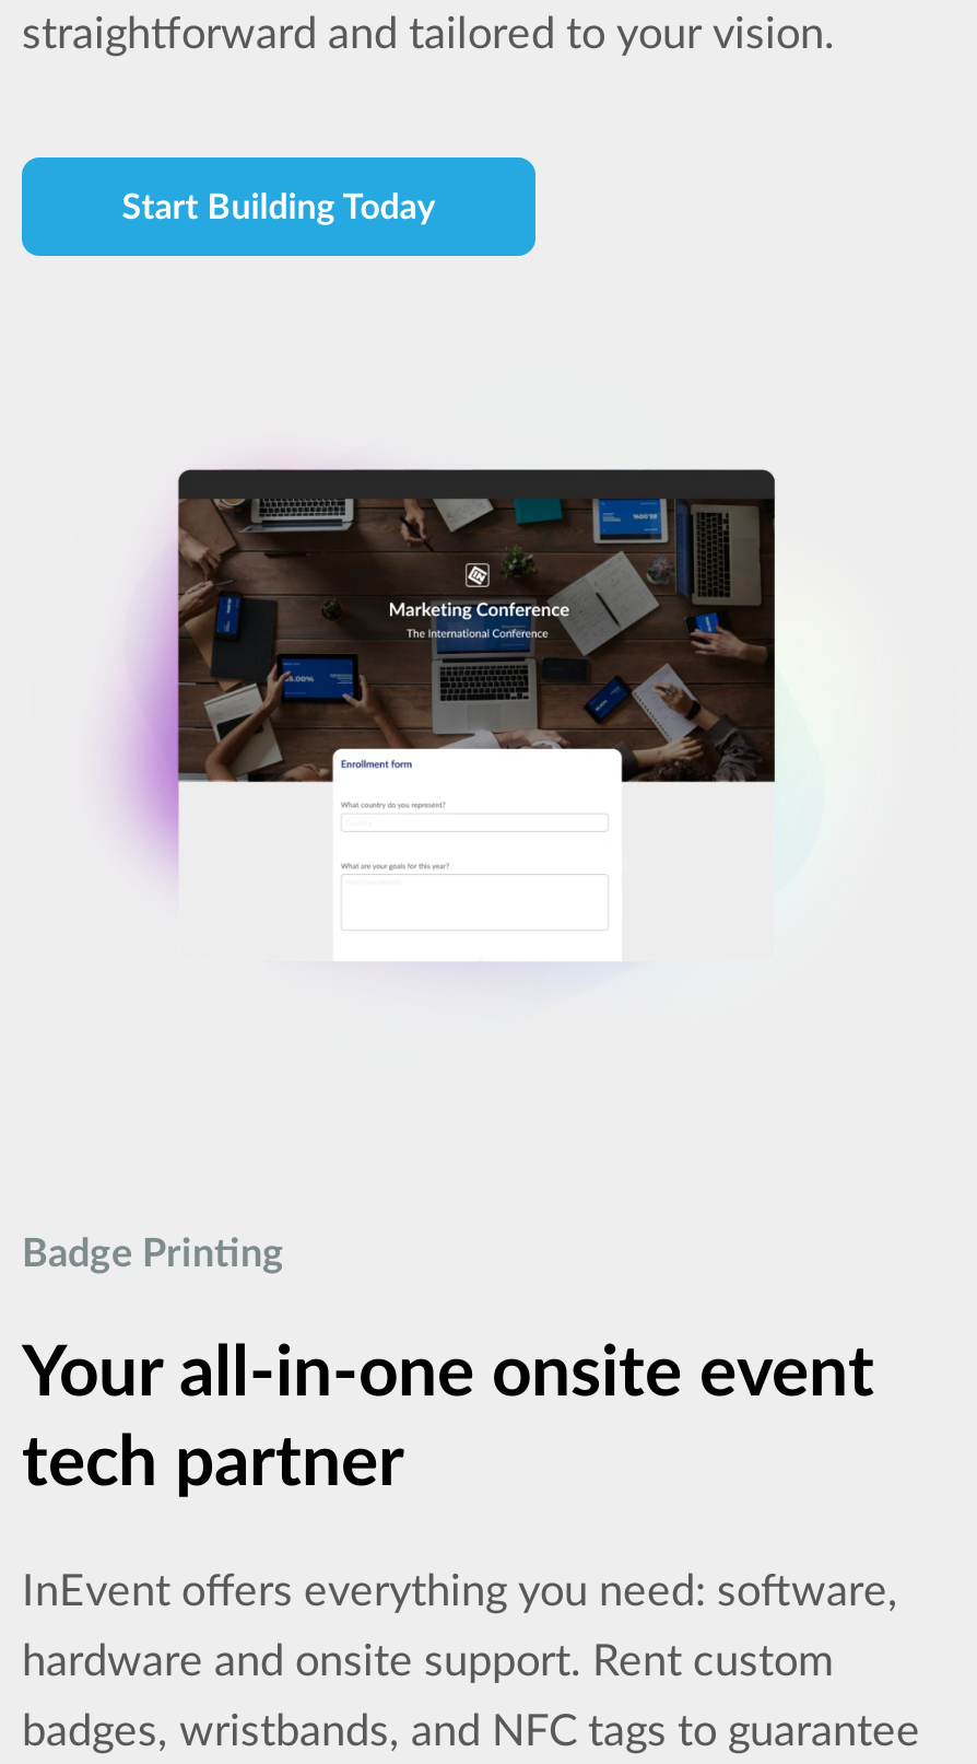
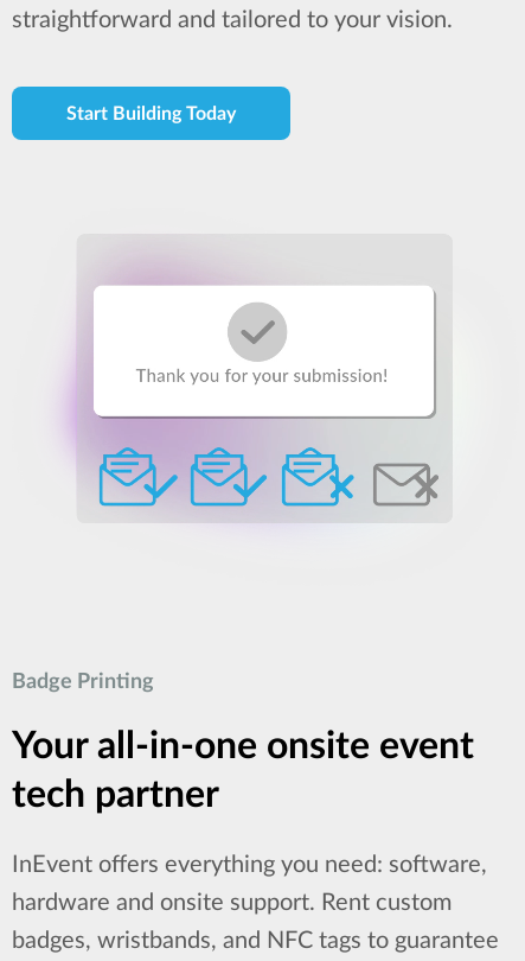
[162,468,809,960] [image] -> [87,256,447,522] [image]

